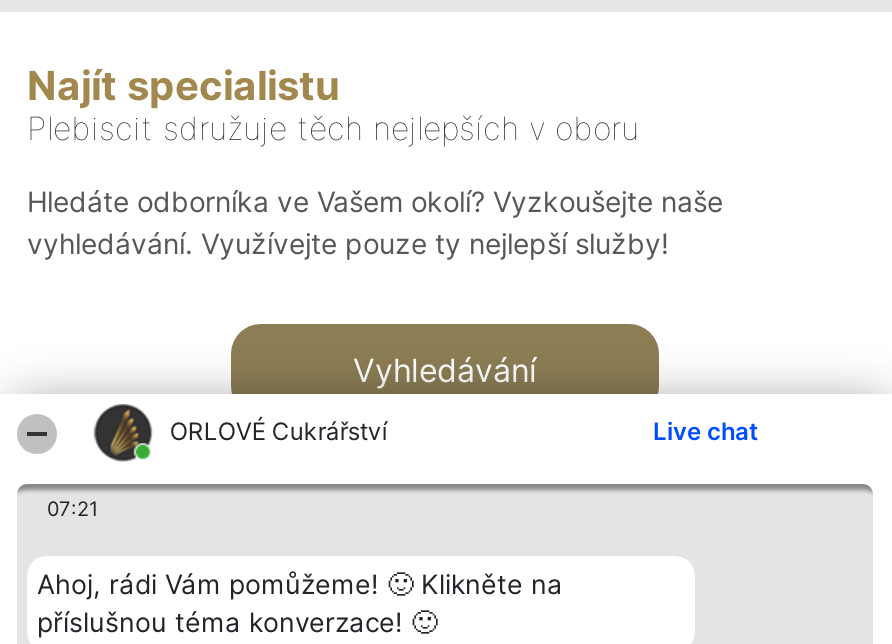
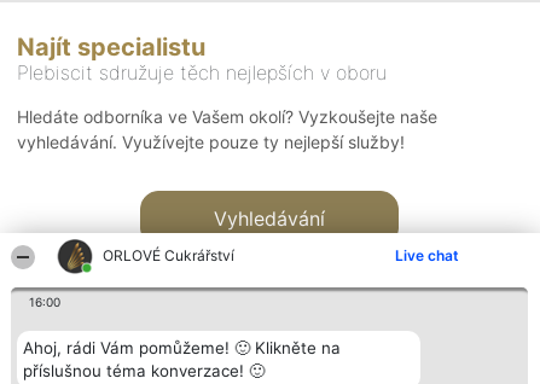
[47,496,99,520] 07:21 -> [29,295,60,309] 16:00

